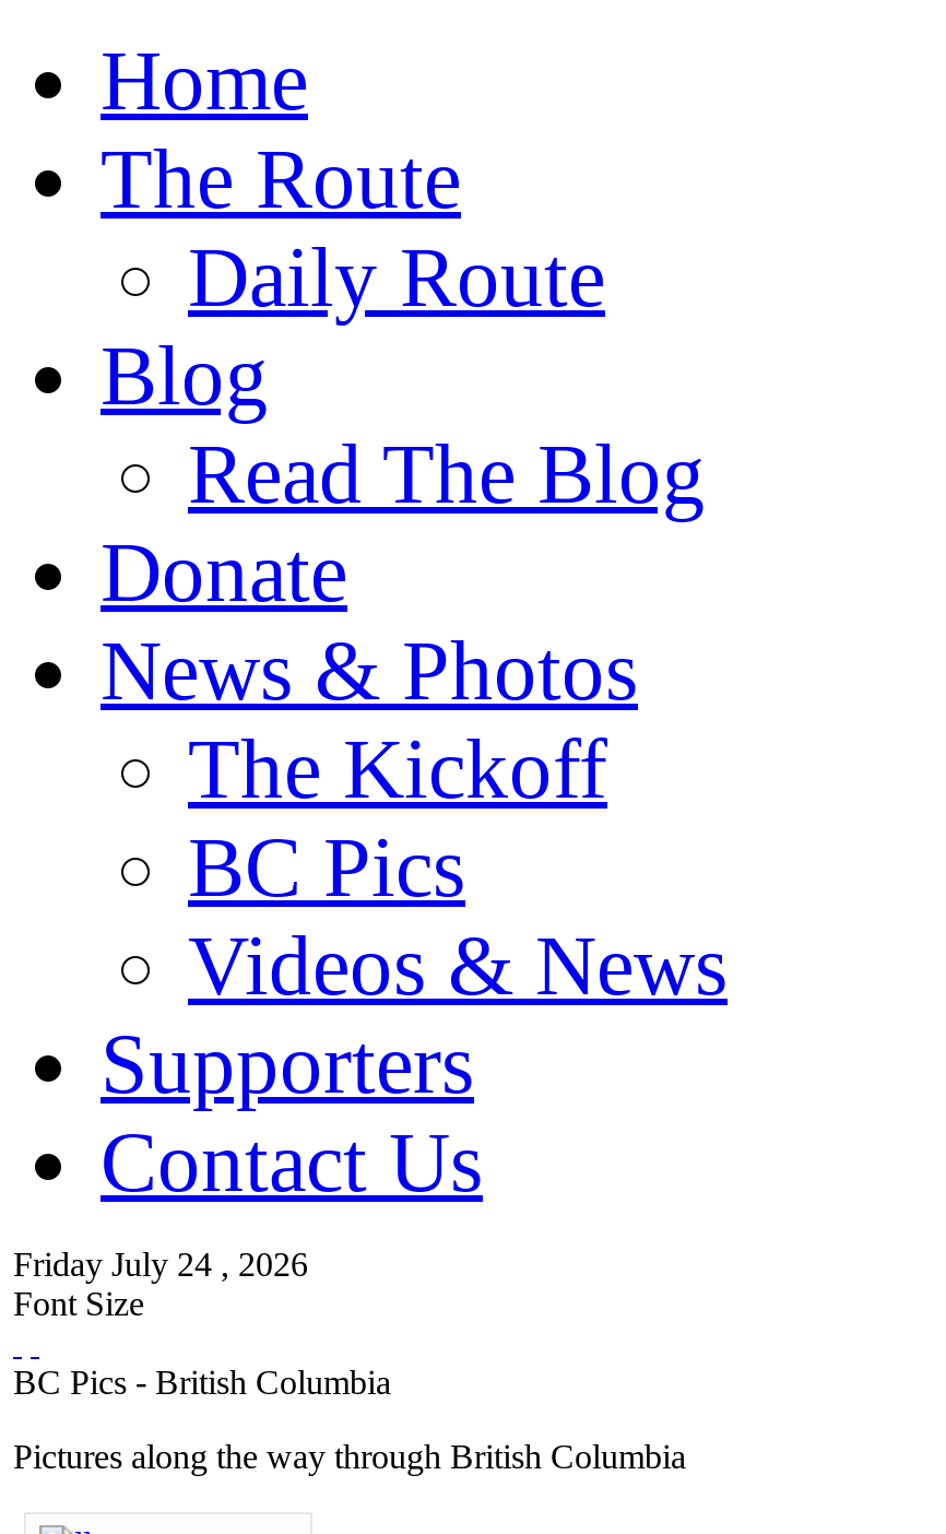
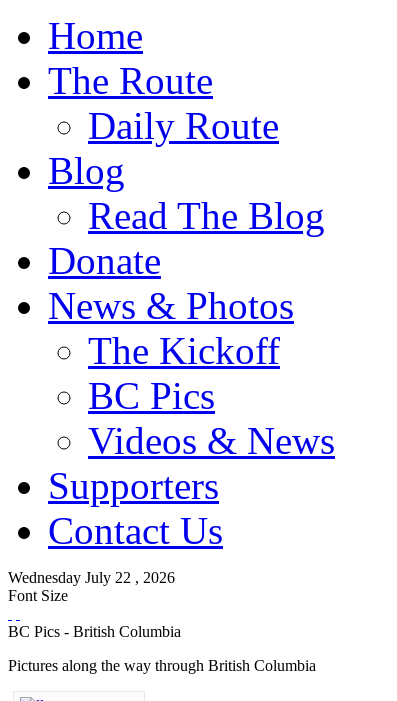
[13,1246,308,1283] Friday July 24 , 2026 -> [8,569,175,586] Wednesday July 22 , 2026

